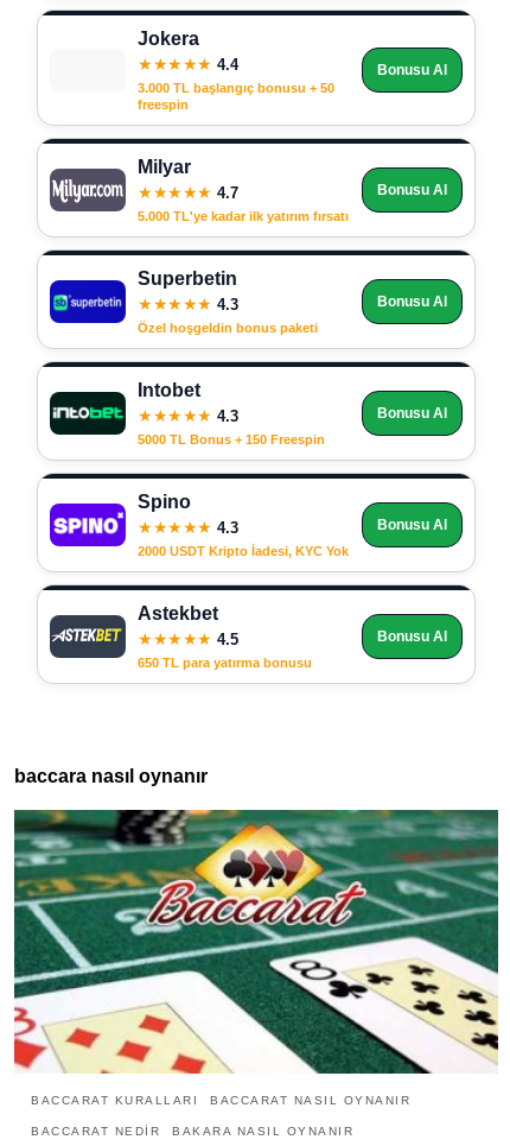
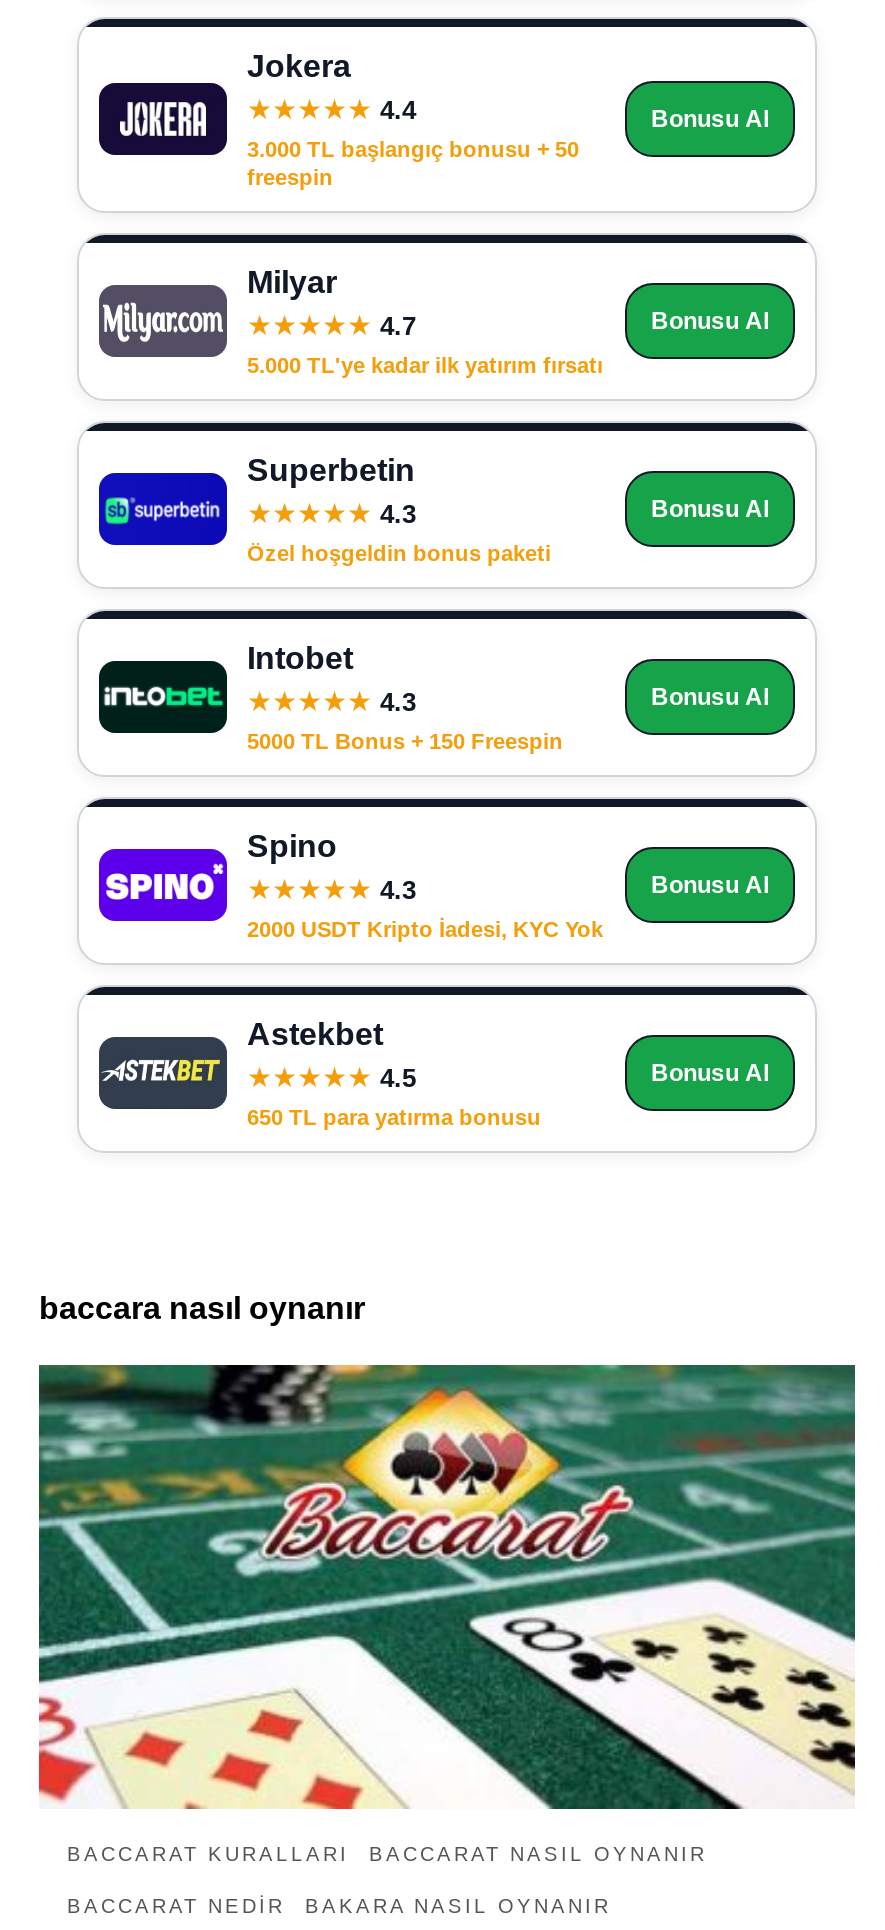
none -> [97,81,229,157] [image]

